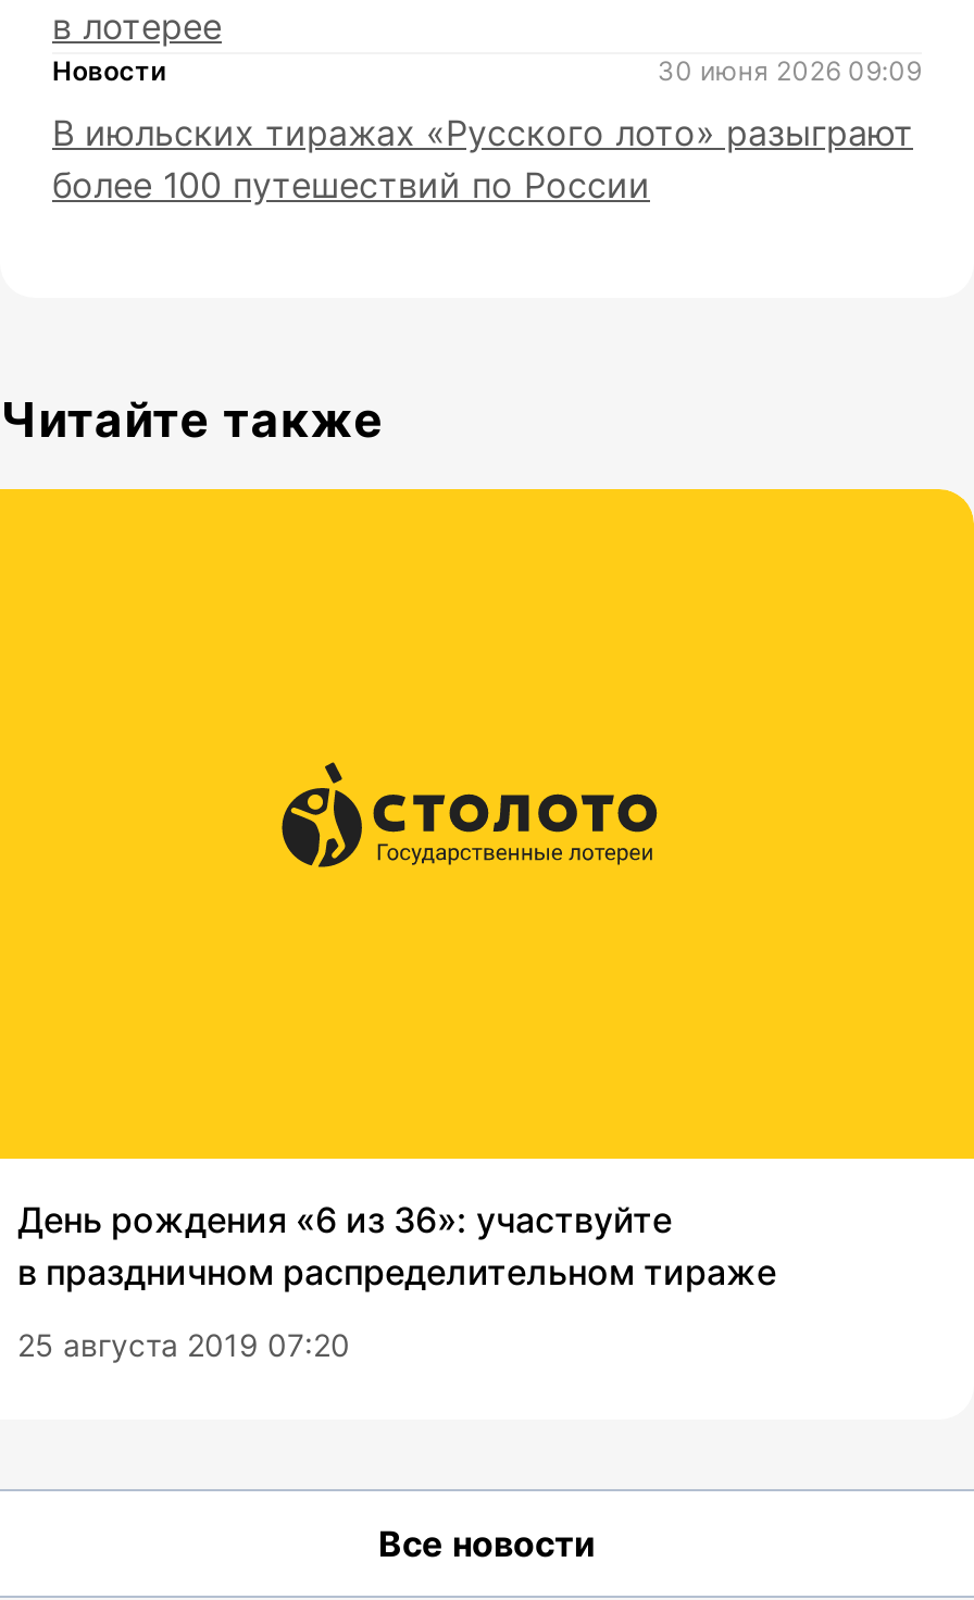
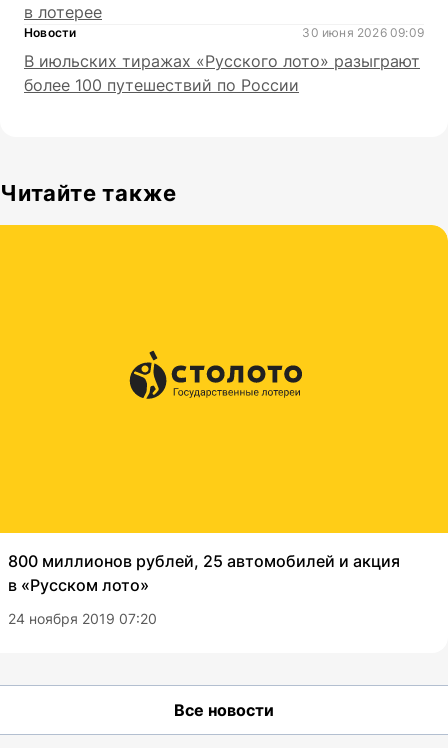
[17,1198,776,1294] День рождения «6 из 36»: участвуйте | в праздничном распределительном тираже -> [8,551,400,595] 800 миллионов рублей, 25 автомобилей и акция | в «Русском лото»
[17,1326,350,1363] 25 августа 2019 07:20 -> [8,610,157,627] 24 ноября 2019 07:20

